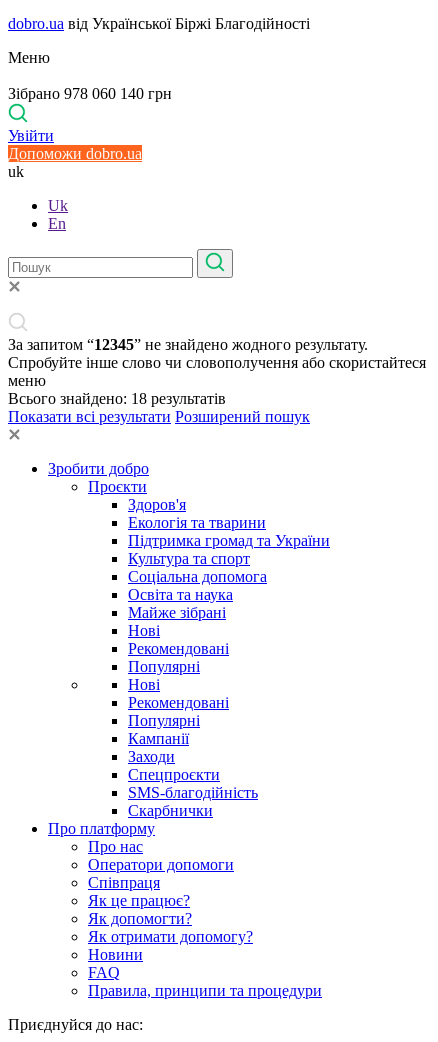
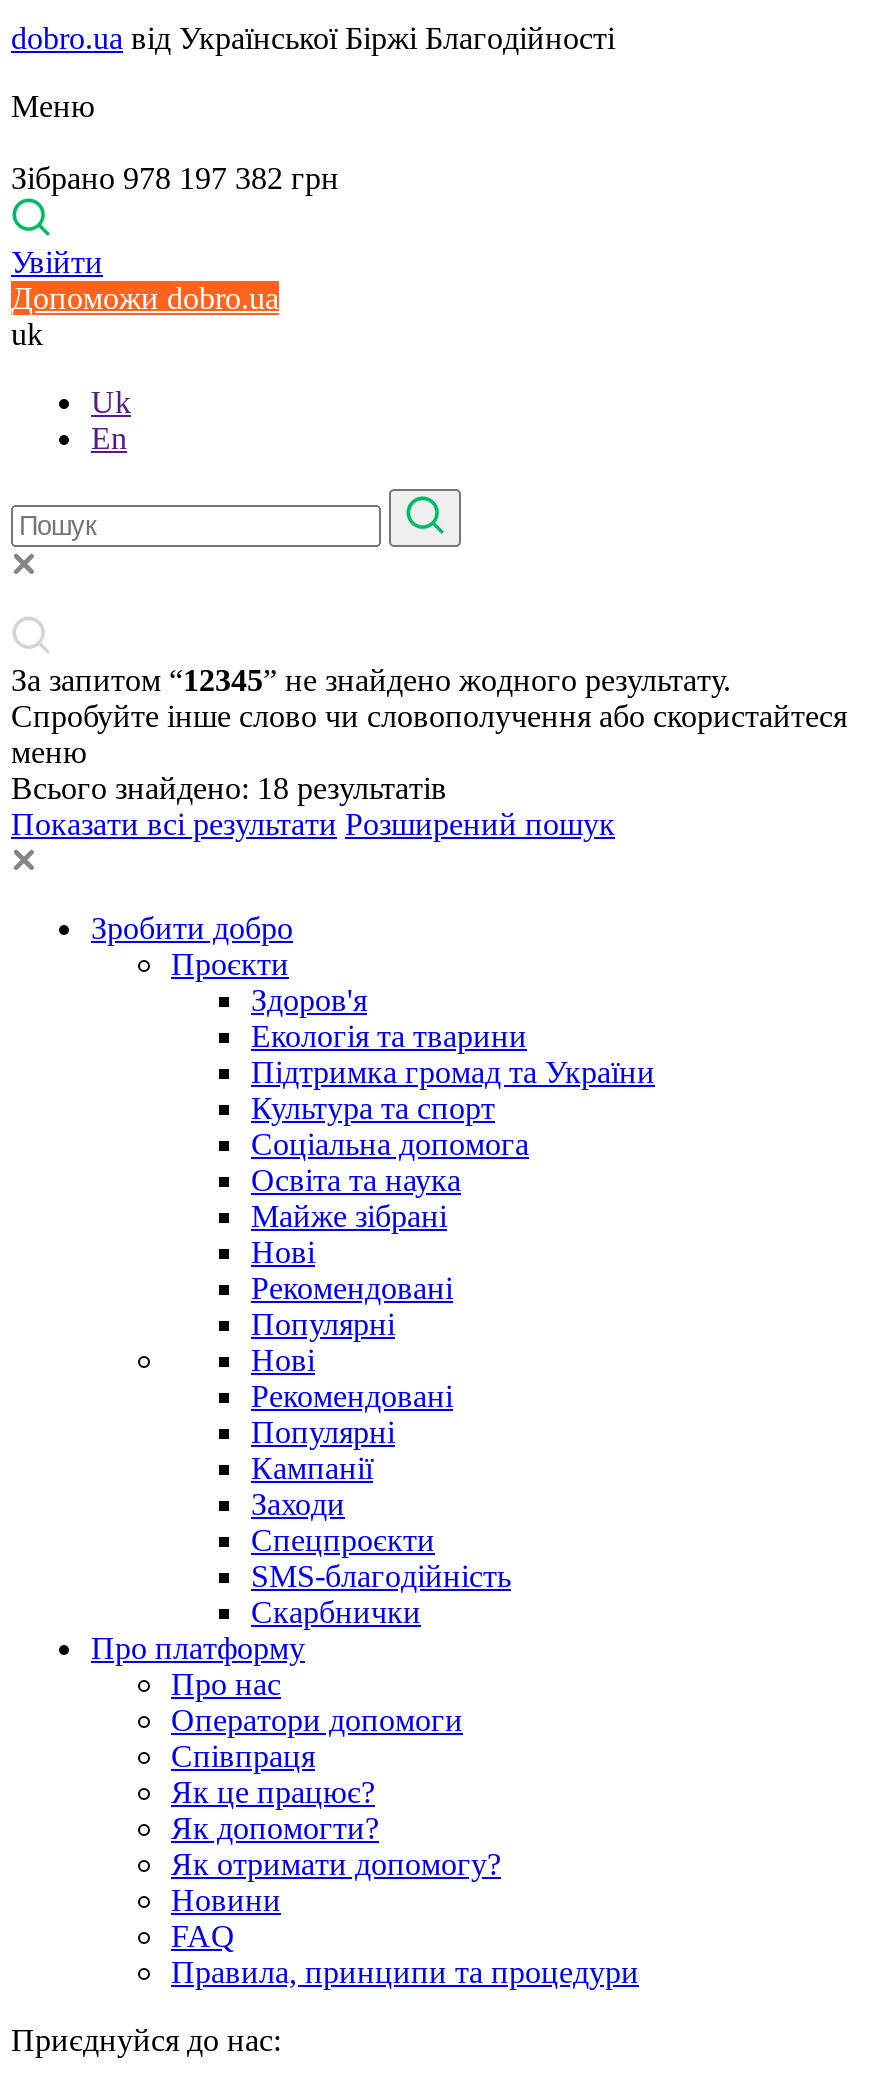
[8,85,172,102] Зібрано 978 060 140 грн -> [11,161,339,195] Зібрано 978 197 382 грн

